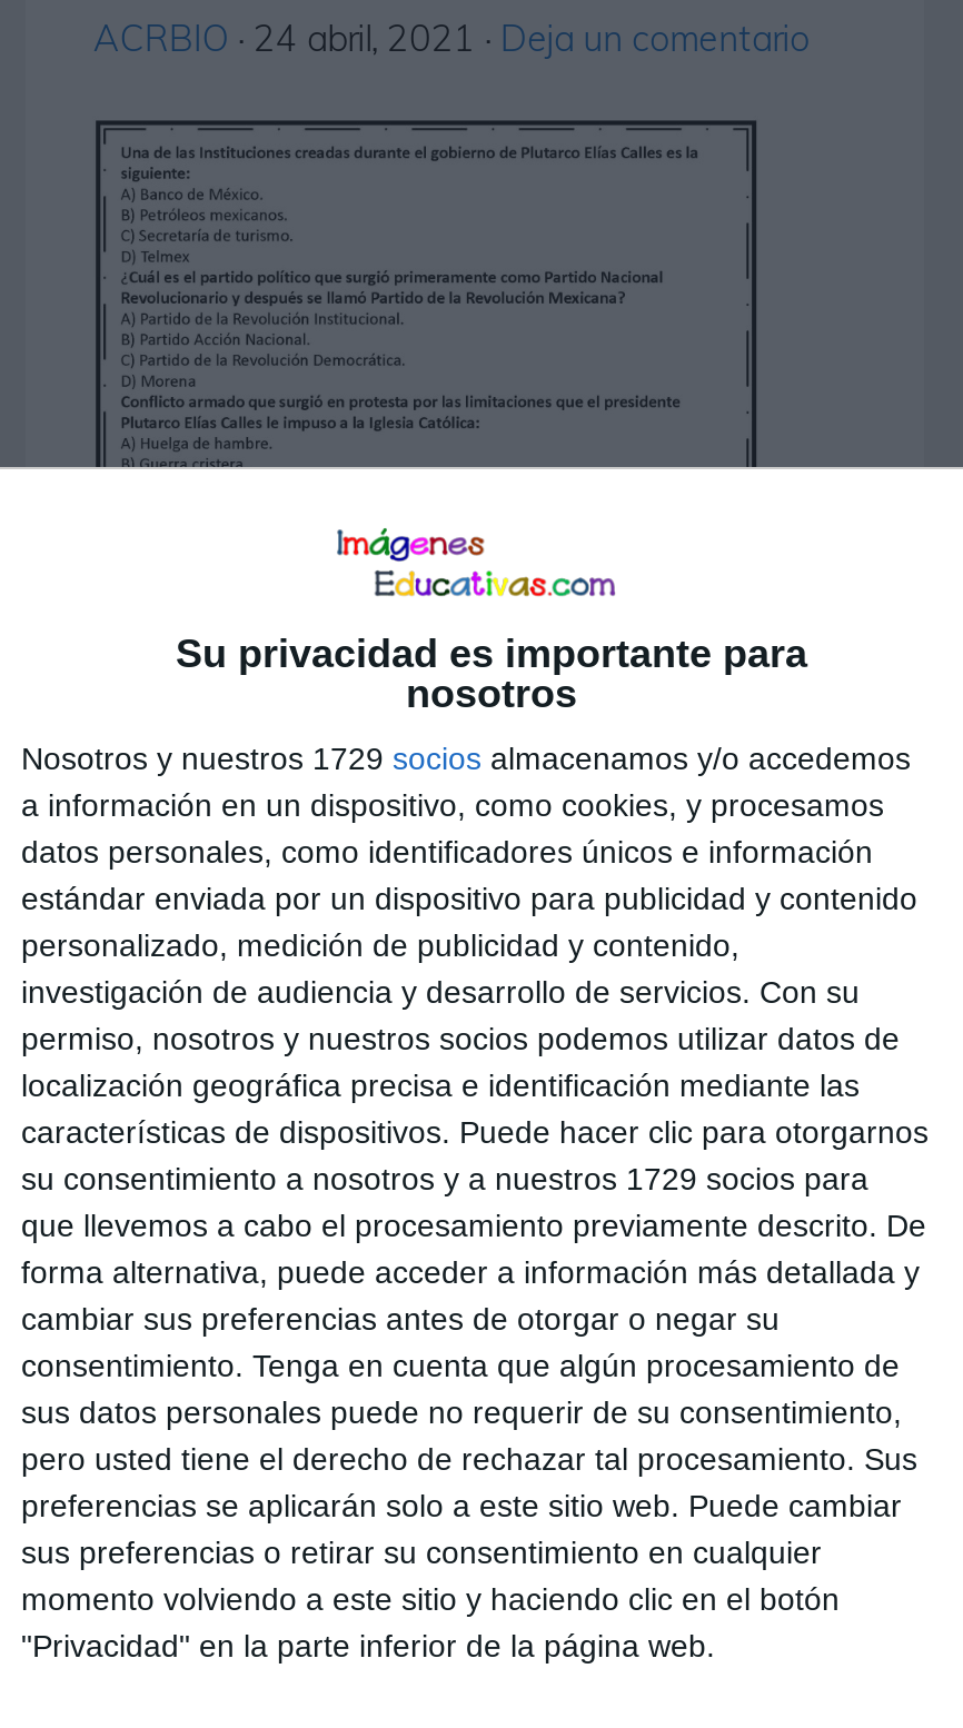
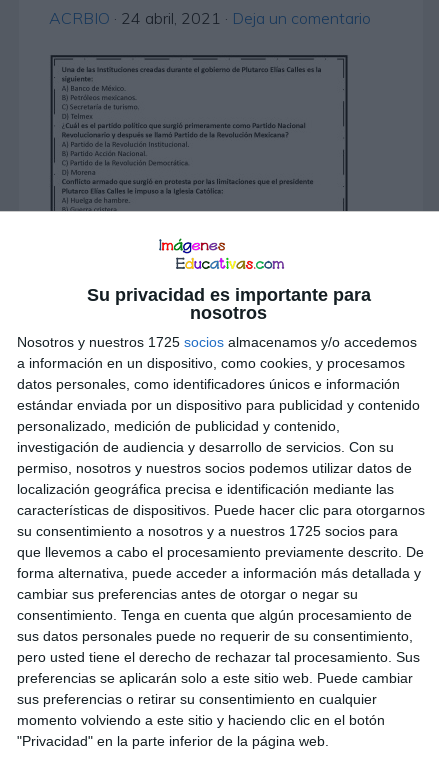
[21,740,911,776] Nosotros y nuestros 1729 socios almacenamos y/o accedemos -> [17,334,417,350] Nosotros y nuestros 1725 socios almacenamos y/o accedemos
[21,1161,868,1196] su consentimiento a nosotros y a nuestros 1729 socios para -> [17,523,398,539] su consentimiento a nosotros y a nuestros 1725 socios para

